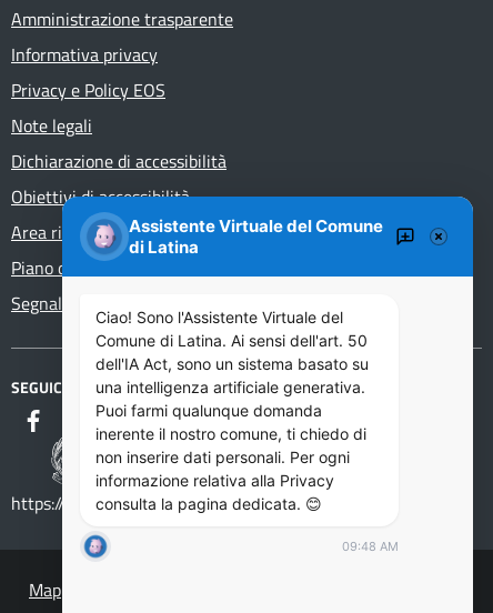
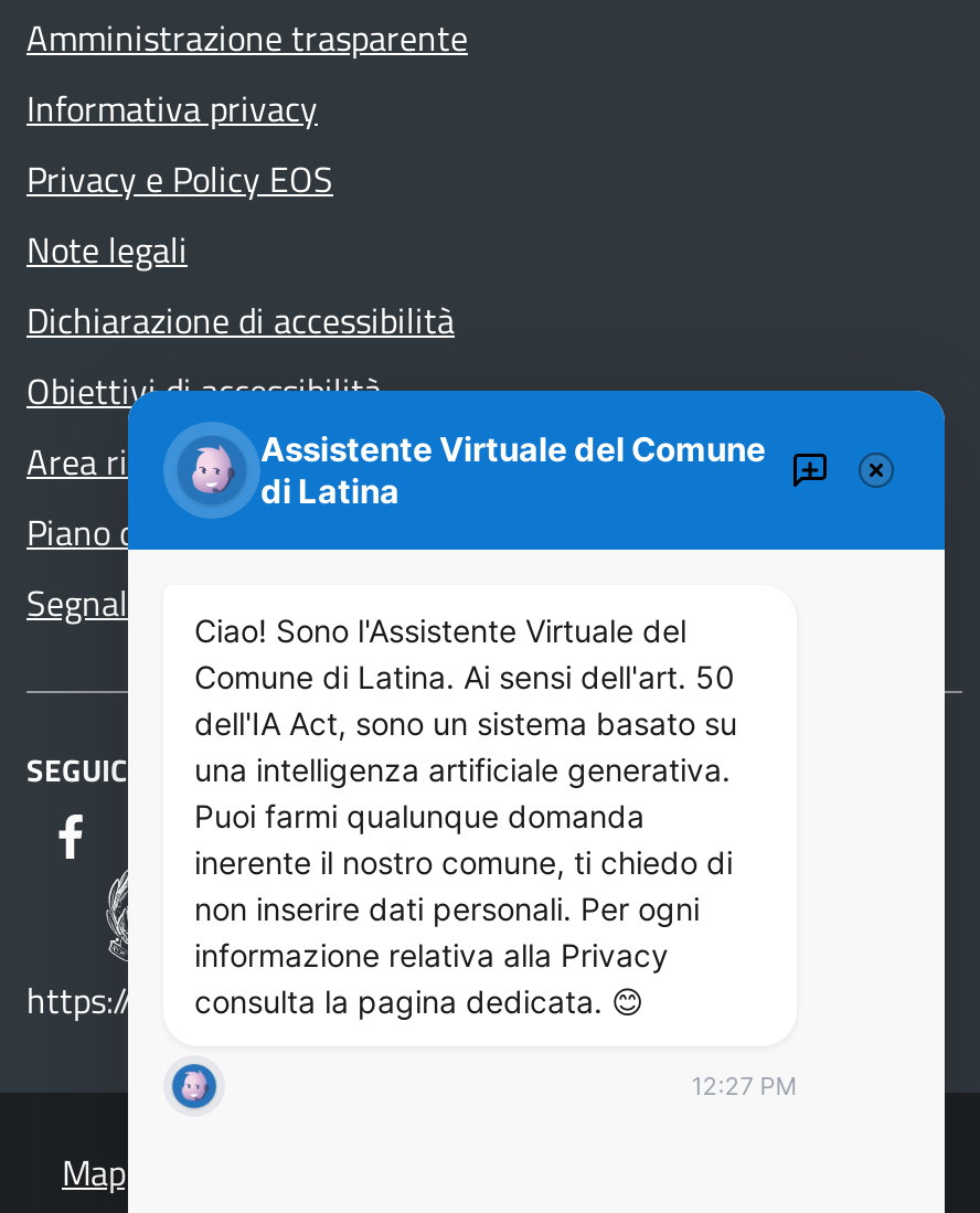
[342,539,399,554] 09:48 AM -> [692,1071,797,1102] 12:27 PM

